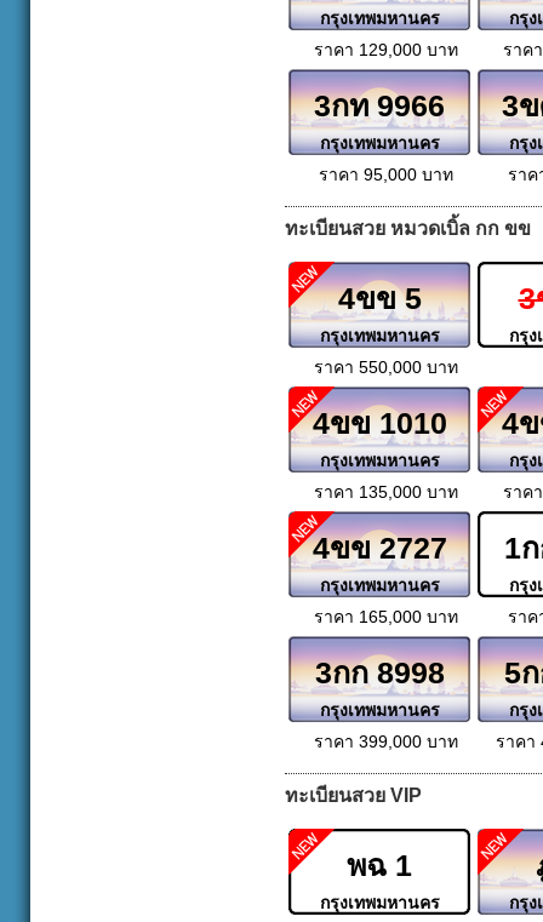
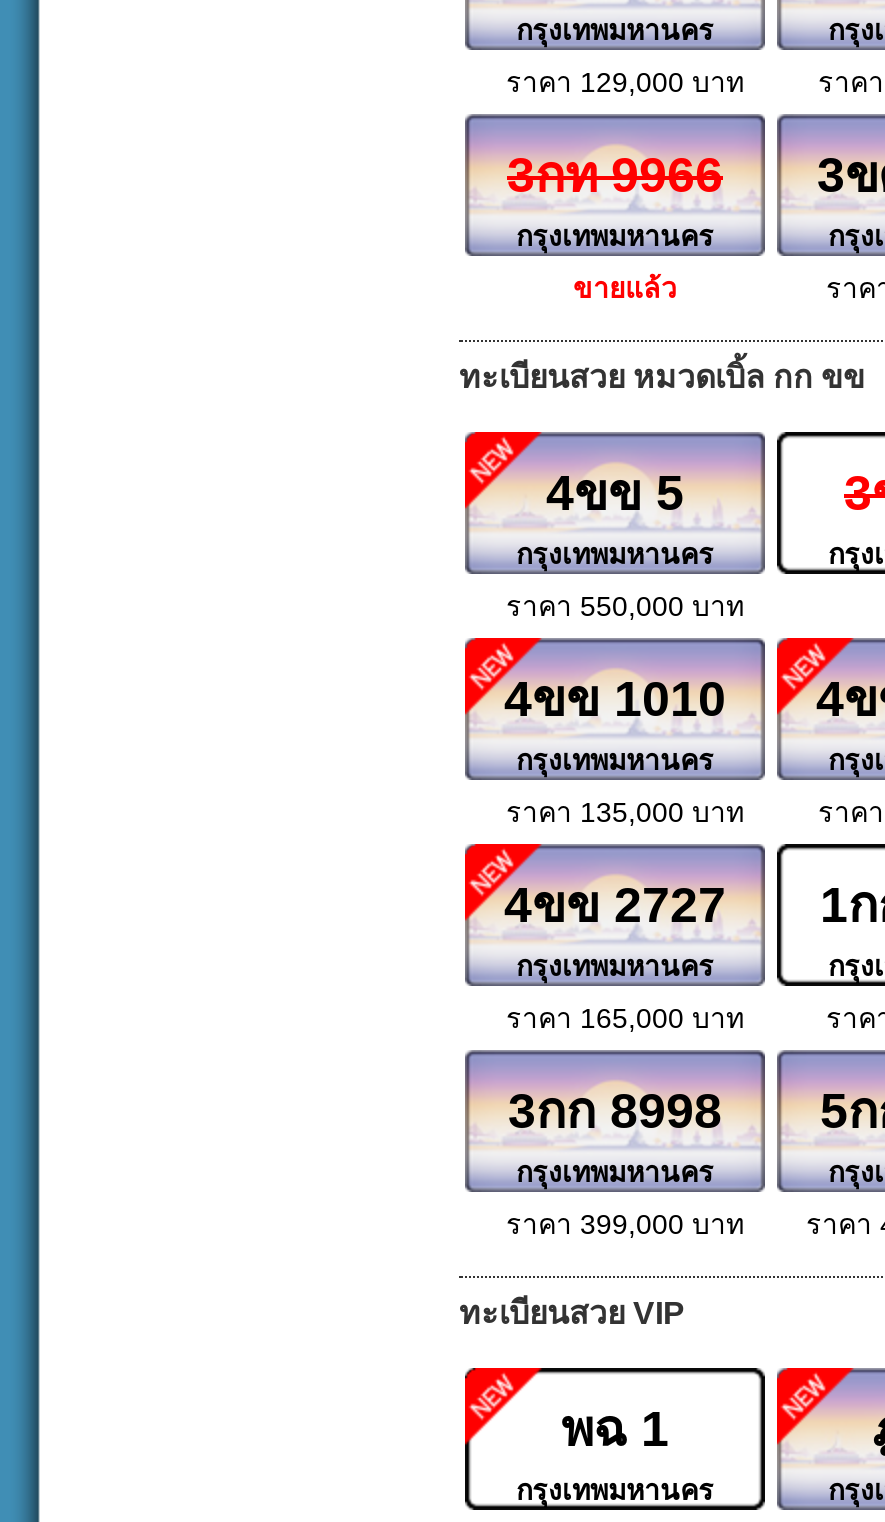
[318,165,453,184] ราคา 95,000 บาท -> [573,272,677,304] ขายแล้ว

